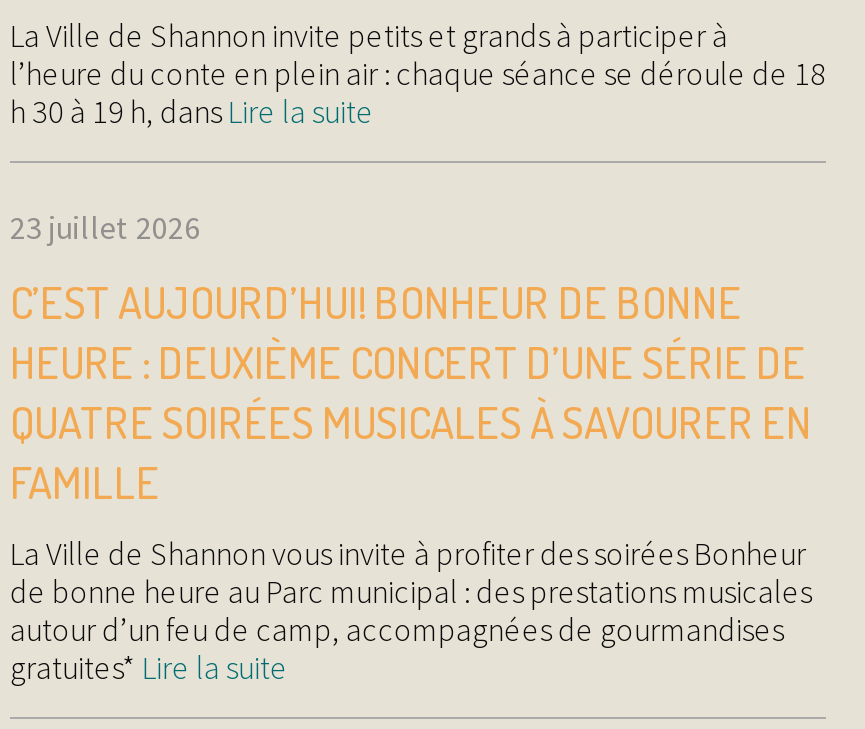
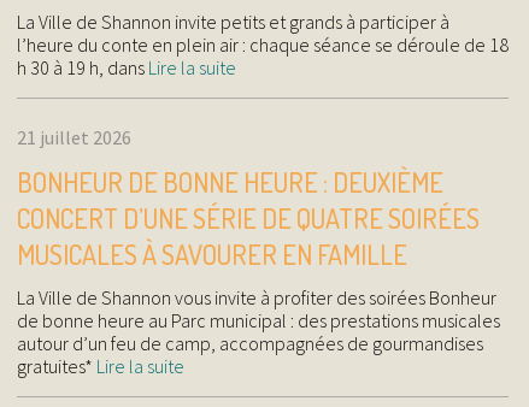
[10,207,200,247] 23 juillet 2026 -> [17,125,131,149] 21 juillet 2026
[10,273,812,509] C’EST AUJOURD’HUI! BONHEUR DE BONNE | HEURE : DEUXIÈME CONCERT D’UNE SÉRIE DE | QUATRE SOIRÉES MUSICALES À SAVOURER EN | FAMILLE -> [17,165,480,271] BONHEUR DE BONNE HEURE : DEUXIÈME | CONCERT D’UNE SÉRIE DE QUATRE SOIRÉES | MUSICALES À SAVOURER EN FAMILLE

